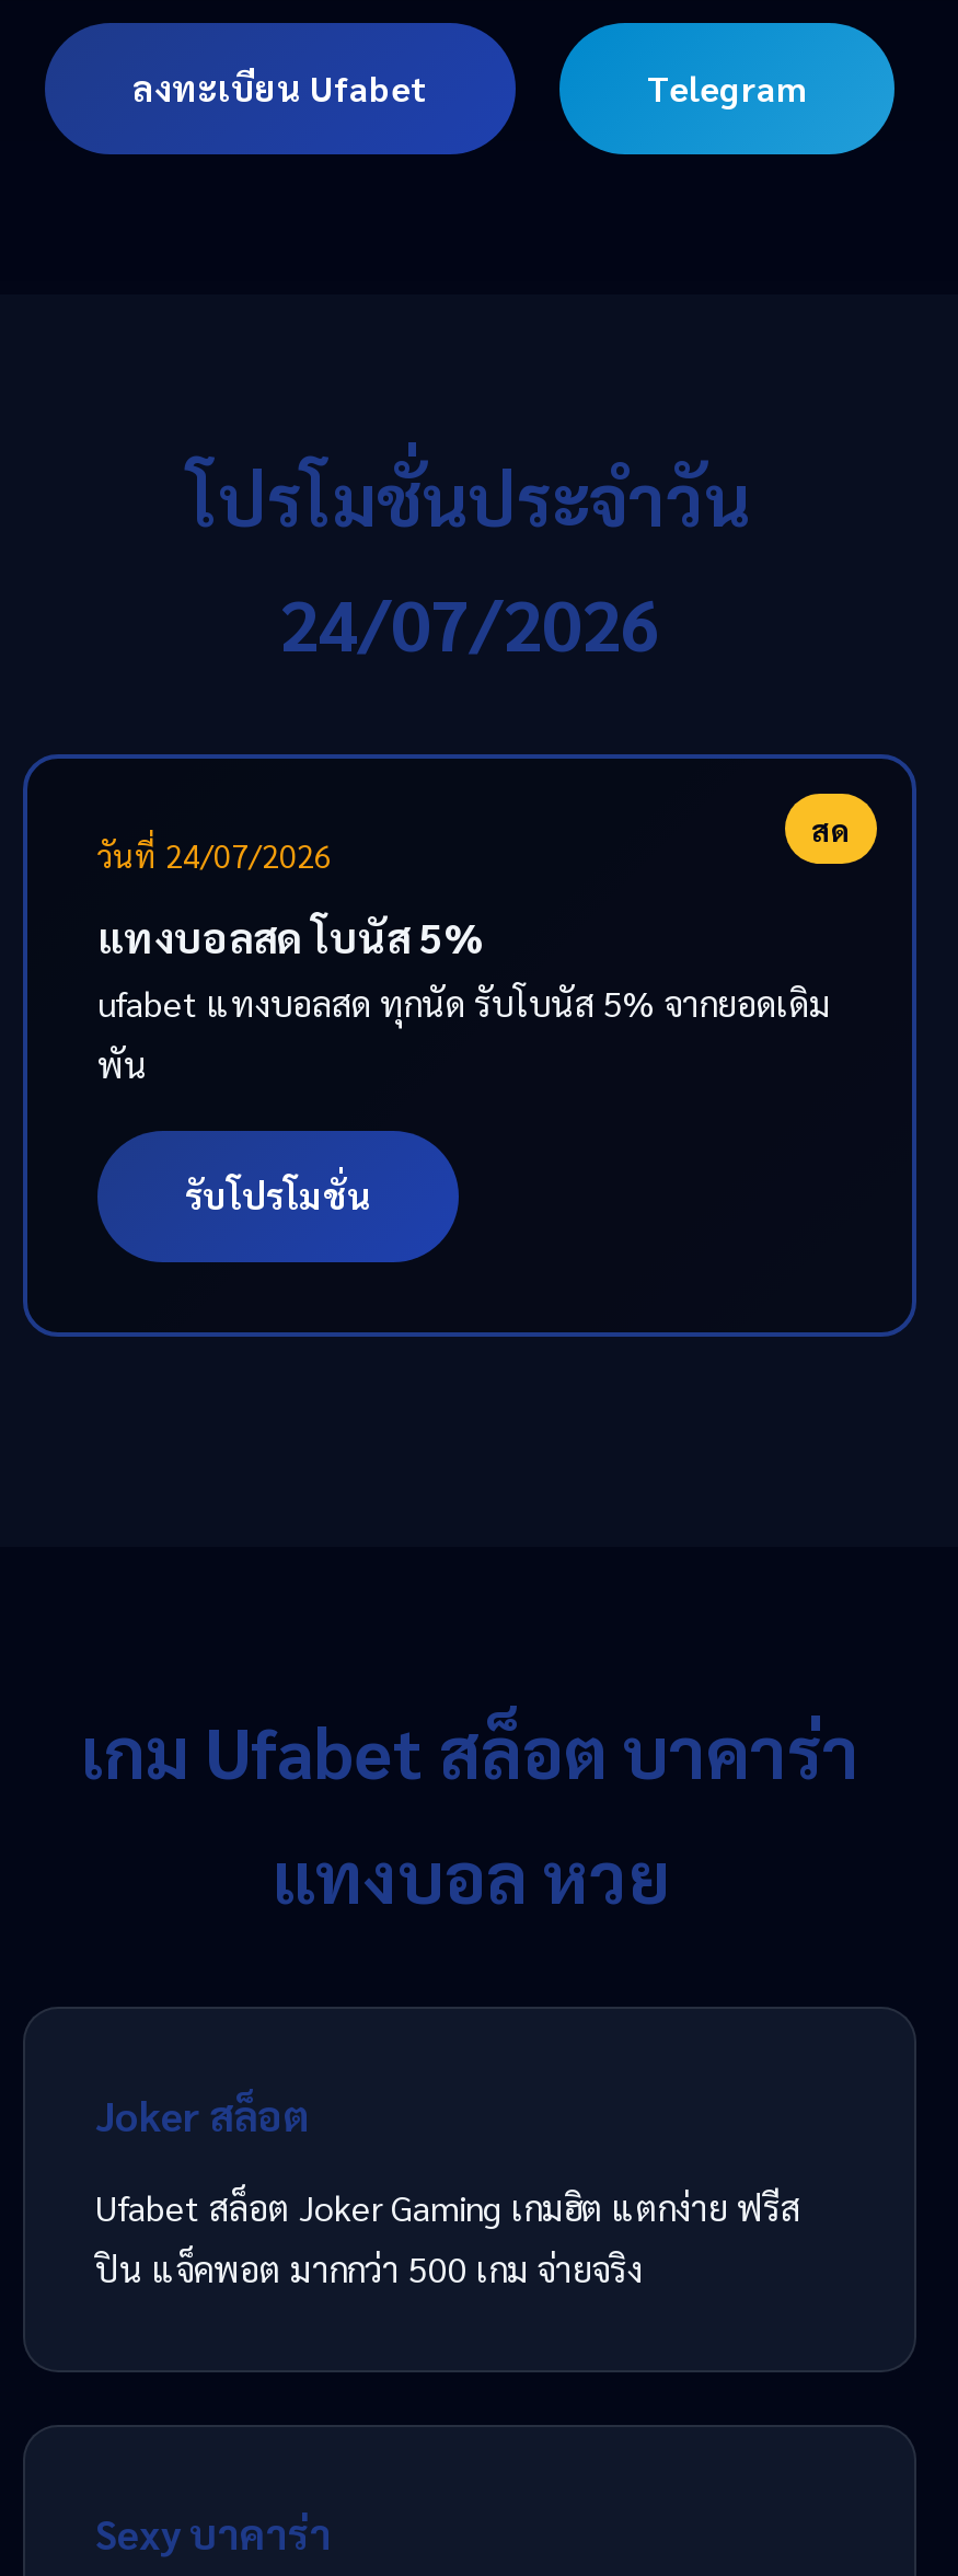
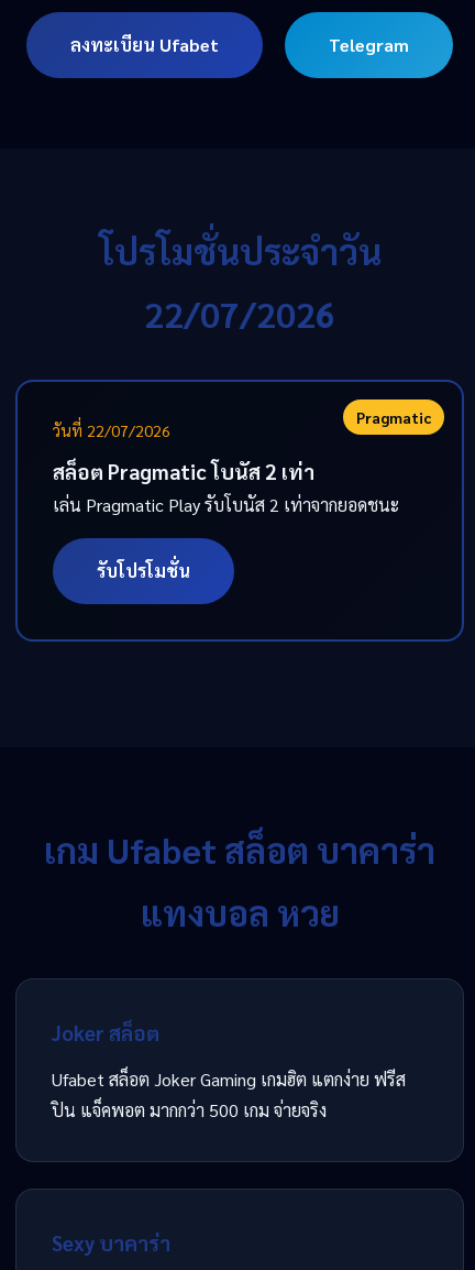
[279,577,660,667] 24/07/2026 -> [144,291,335,336] 22/07/2026
[97,809,851,875] สด | วันที่ 24/07/2026 -> [53,407,431,440] Pragmatic | วันที่ 22/07/2026
[97,910,831,1087] แทงบอลสด โบนัส 5% | ufabet แทงบอลสด ทุกนัด รับโบนัส 5% จากยอดเดิม | พัน -> [53,458,399,516] สล็อต Pragmatic โบนัส 2 เท่า | เล่น Pragmatic Play รับโบนัส 2 เท่าจากยอดชนะ

